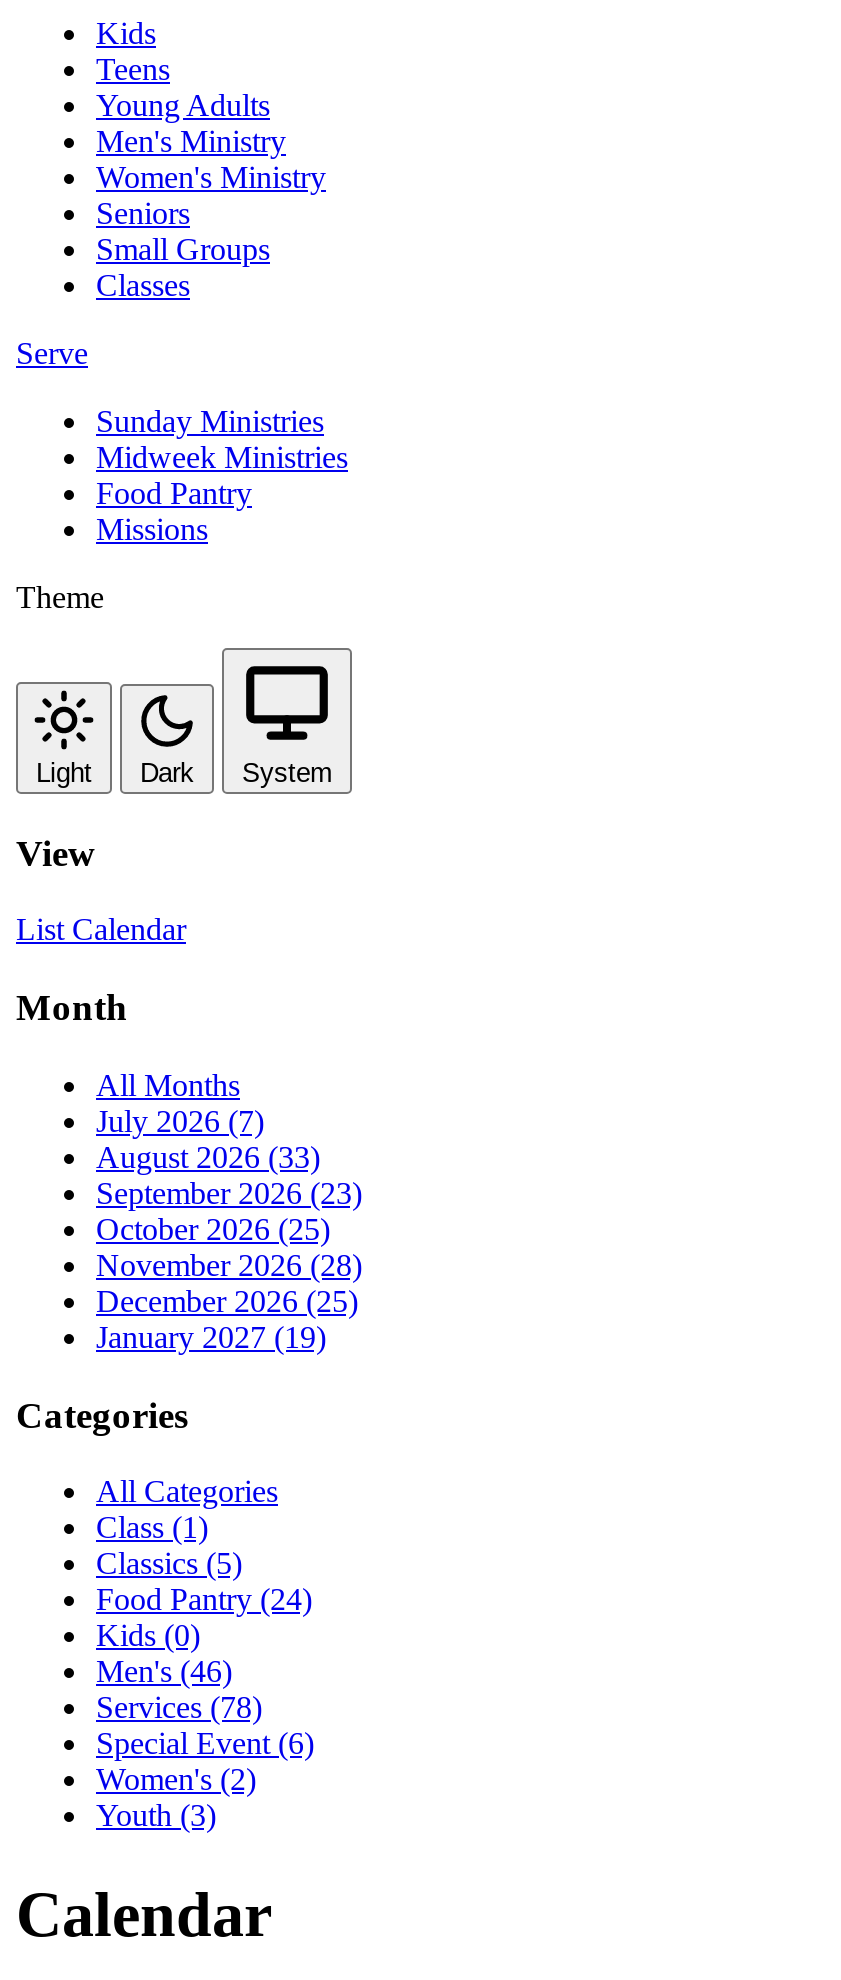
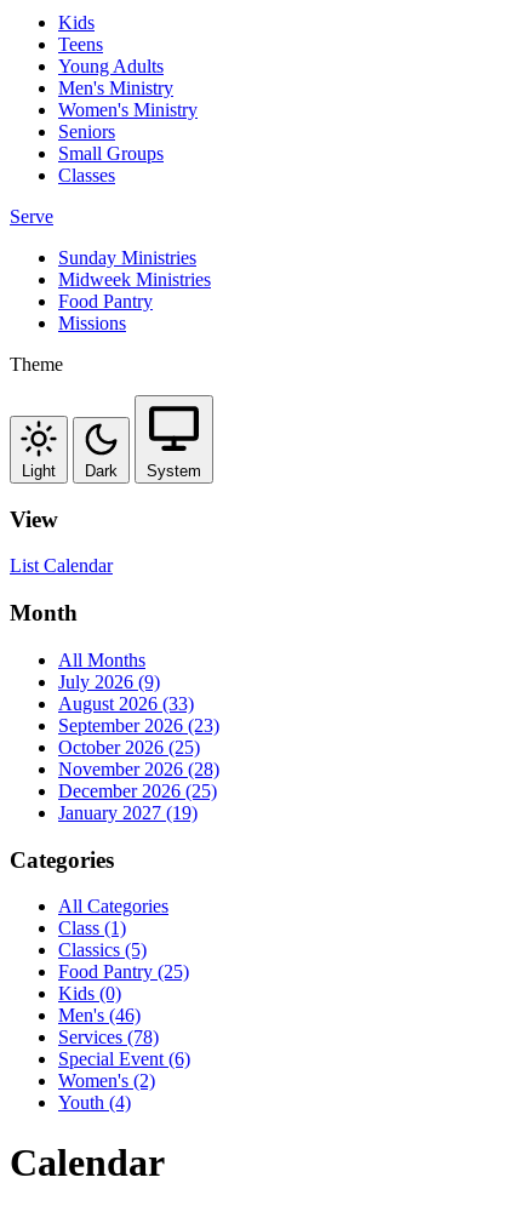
[96,1104,264,1138] July 2026 (7) -> [58,671,160,692] July 2026 (9)
[96,1583,312,1617] Food Pantry (24) -> [58,962,189,982] Food Pantry (25)
[96,1799,216,1833] Youth (3) -> [58,1092,131,1113] Youth (4)

